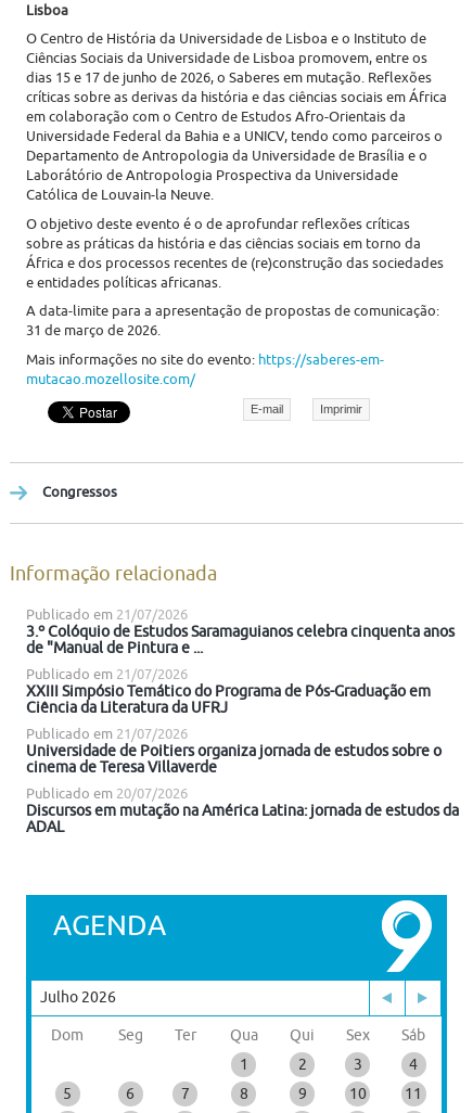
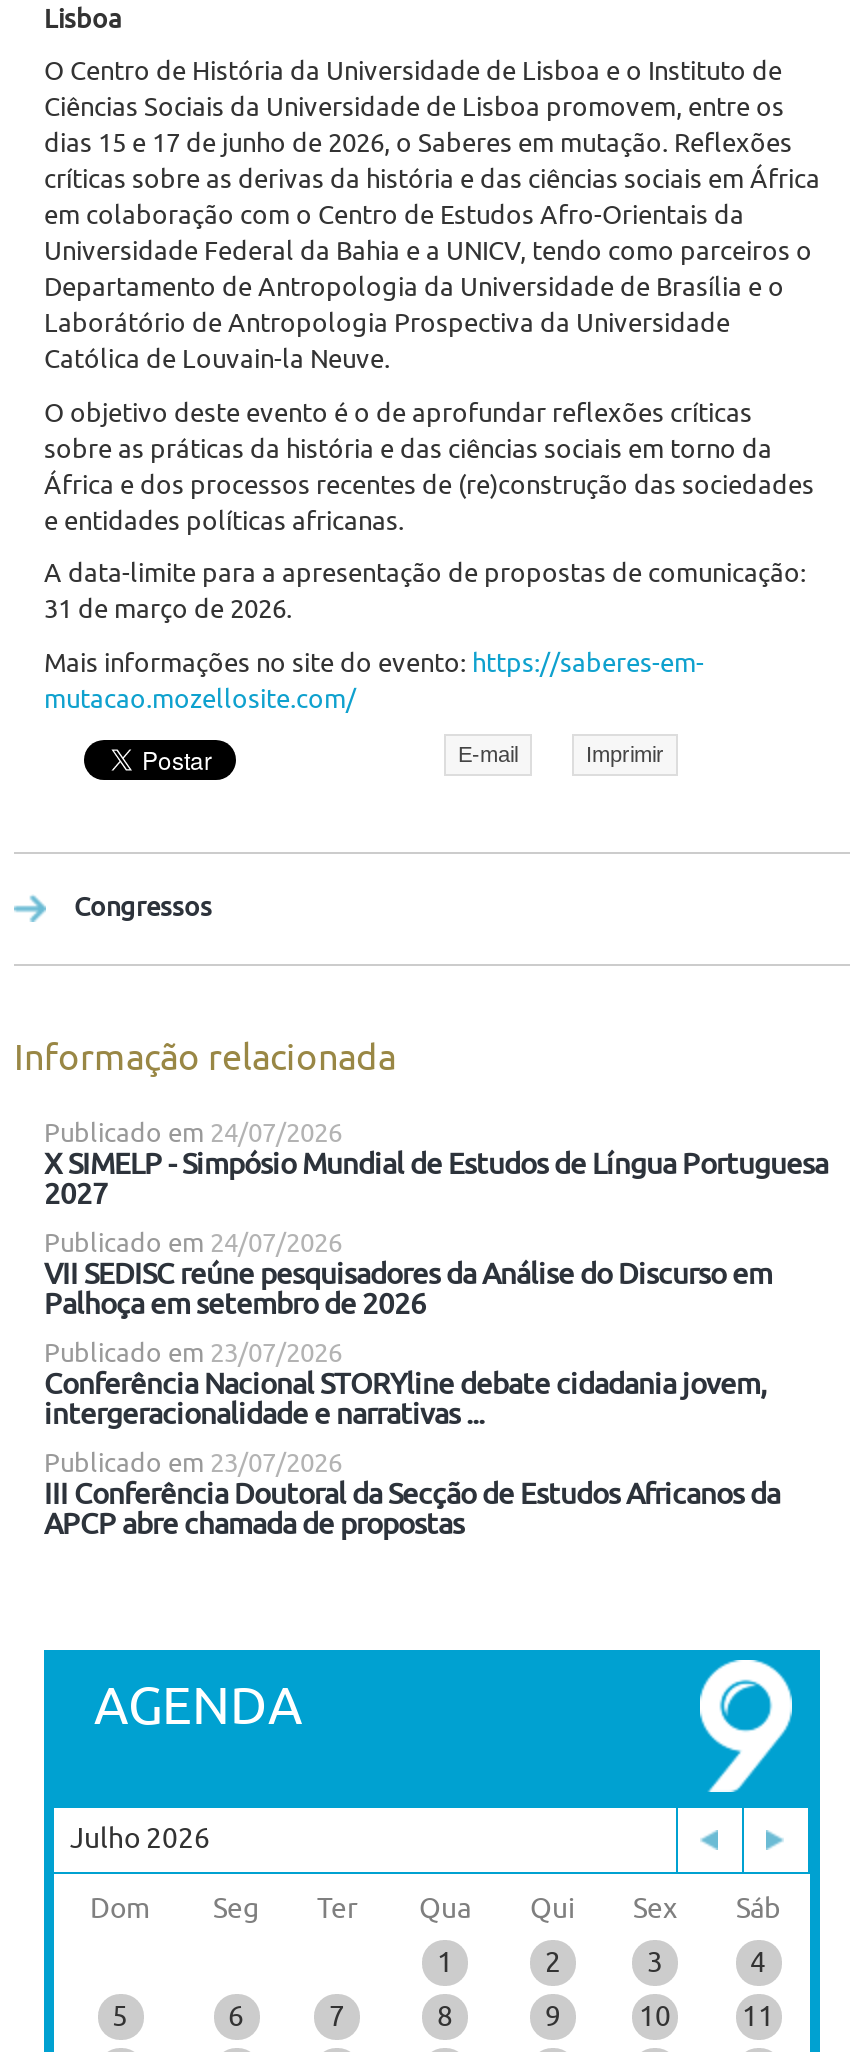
[26,607,455,656] Publicado em 21/07/2026 | 3.º Colóquio de Estudos Saramaguianos celebra cinquenta anos | de "Manual de Pintura e ... -> [44,1119,828,1209] Publicado em 24/07/2026 | X SIMELP - Simpósio Mundial de Estudos de Língua Portuguesa | 2027
[26,667,431,716] Publicado em 21/07/2026 | XXIII Simpósio Temático do Programa de Pós-Graduação em | Ciência da Literatura da UFRJ -> [44,1229,772,1319] Publicado em 24/07/2026 | VII SEDISC reúne pesquisadores da Análise do Discurso em | Palhoça em setembro de 2026
[26,726,442,775] Publicado em 21/07/2026 | Universidade de Poitiers organiza jornada de estudos sobre o | cinema de Teresa Villaverde -> [44,1339,766,1429] Publicado em 23/07/2026 | Conferência Nacional STORYline debate cidadania jovem, | intergeracionalidade e narrativas ...
[26,786,459,835] Publicado em 20/07/2026 | Discursos em mutação na América Latina: jornada de estudos da | ADAL -> [44,1449,780,1539] Publicado em 23/07/2026 | III Conferência Doutoral da Secção de Estudos Africanos da | APCP abre chamada de propostas

